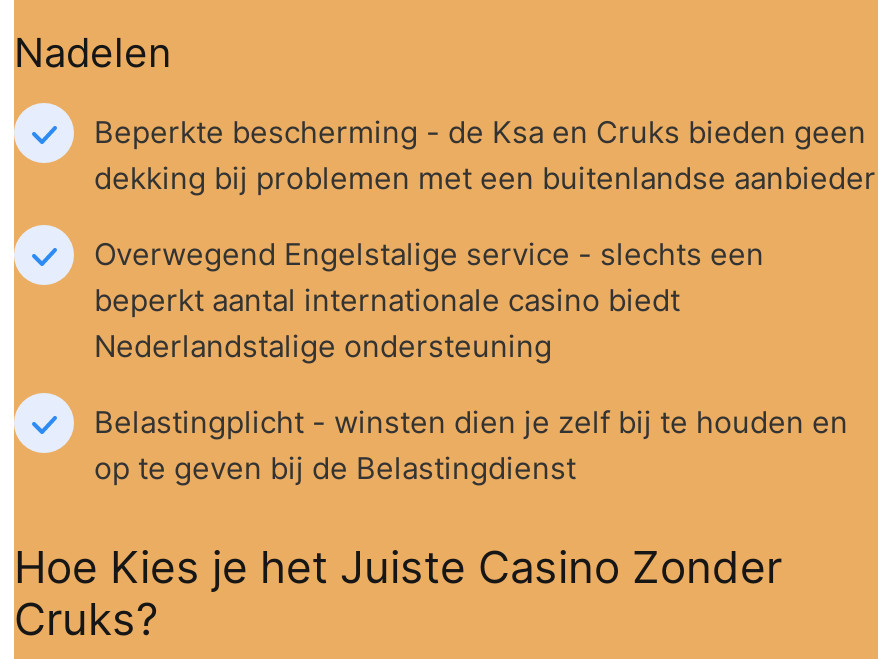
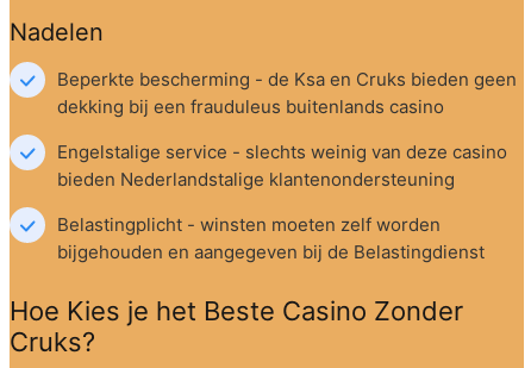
[94,159,876,197] dekking bij problemen met een buitenlandse aanbieder -> [57,95,444,118] dekking bij een frauduleus buitenlands casino
[94,235,764,365] Overwegend Engelstalige service - slechts een | beperkt aantal internationale casino biedt | Nederlandstalige ondersteuning -> [57,141,507,191] Engelstalige service - slechts weinig van deze casino | bieden Nederlandstalige klantenondersteuning
[94,403,848,487] Belastingplicht - winsten dien je zelf bij te houden en | op te geven bij de Belastingdienst -> [57,213,485,263] Belastingplicht - winsten moeten zelf worden | bijgehouden en aangegeven bij de Belastingdienst
[14,541,782,593] Hoe Kies je het Juiste Casino Zonder -> [10,295,463,326] Hoe Kies je het Beste Casino Zonder

